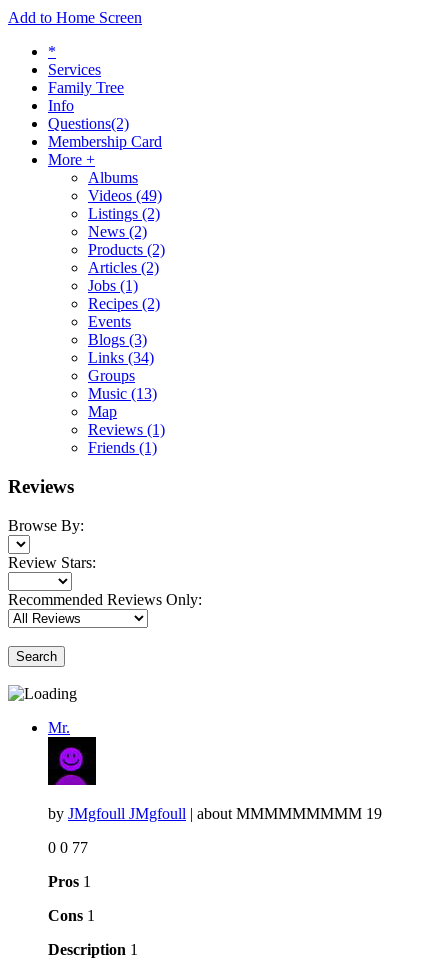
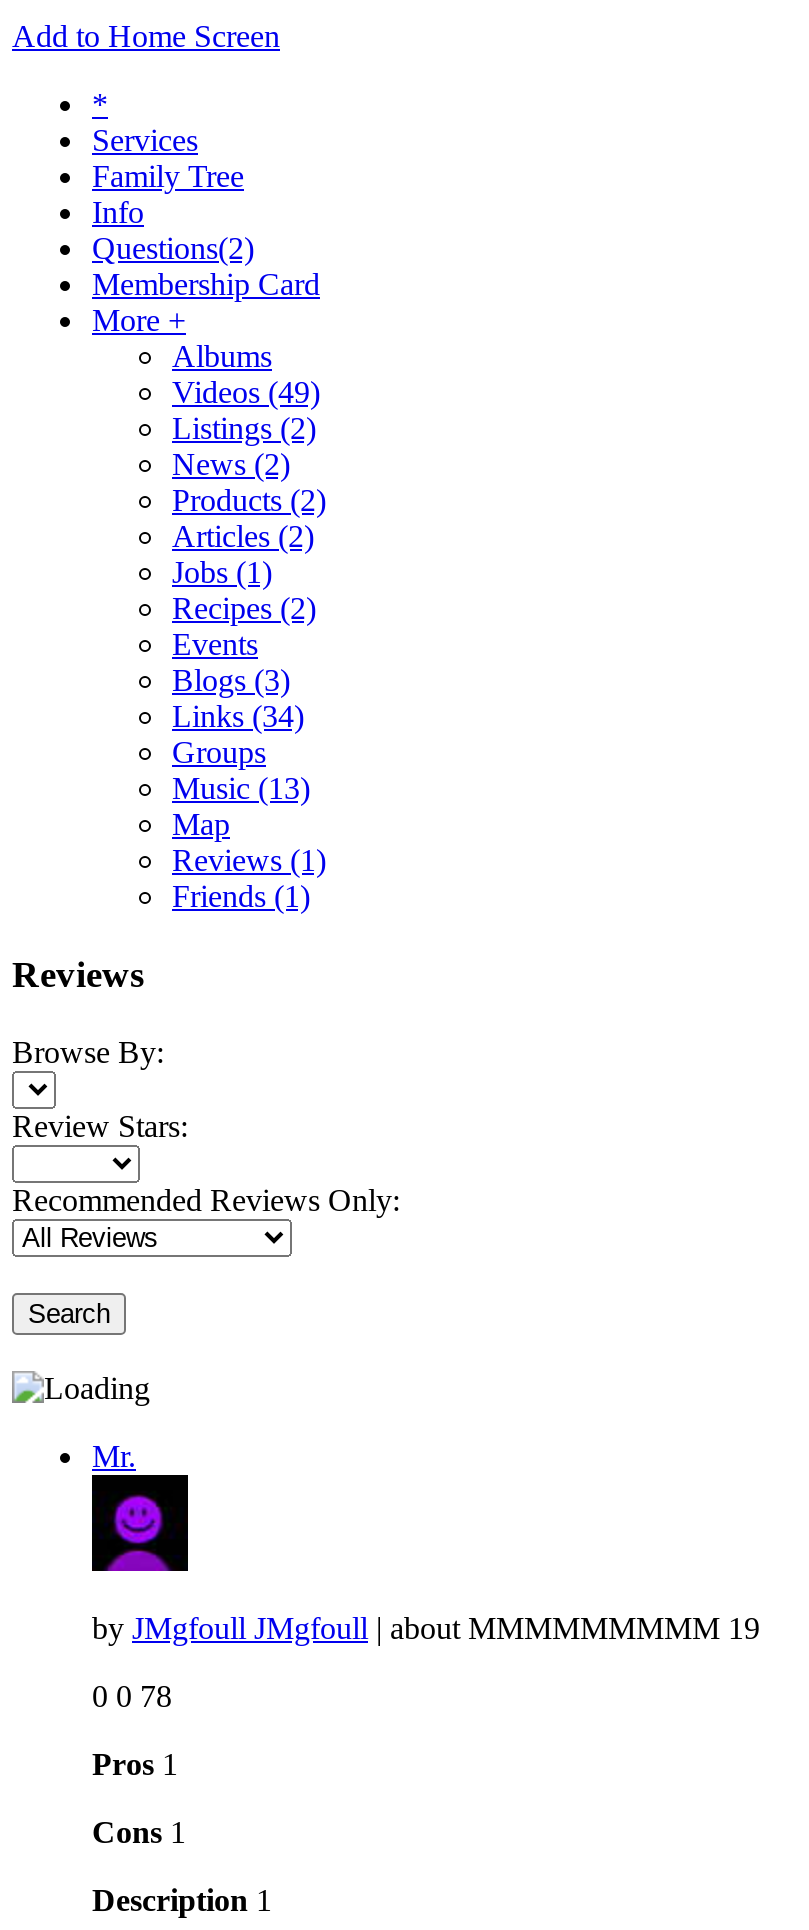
[48,839,88,856] 0 0 77 -> [92,1679,172,1713] 0 0 78

